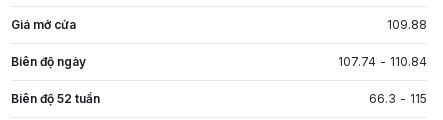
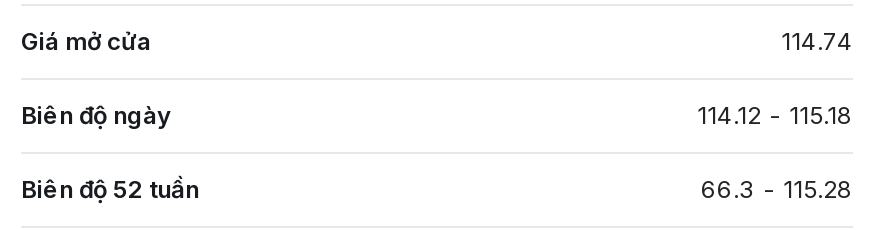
[387,17,427,32] 109.88 -> [781,26,853,56] 114.74
[338,54,427,69] 107.74 - 110.84 -> [697,100,853,130] 114.12 - 115.18
[369,91,427,106] 66.3 - 115 -> [701,174,853,204] 66.3 - 115.28

